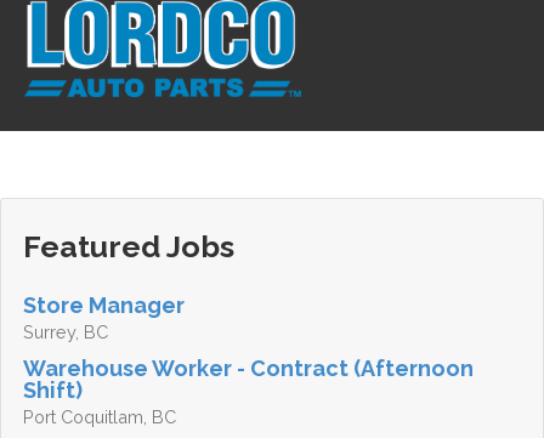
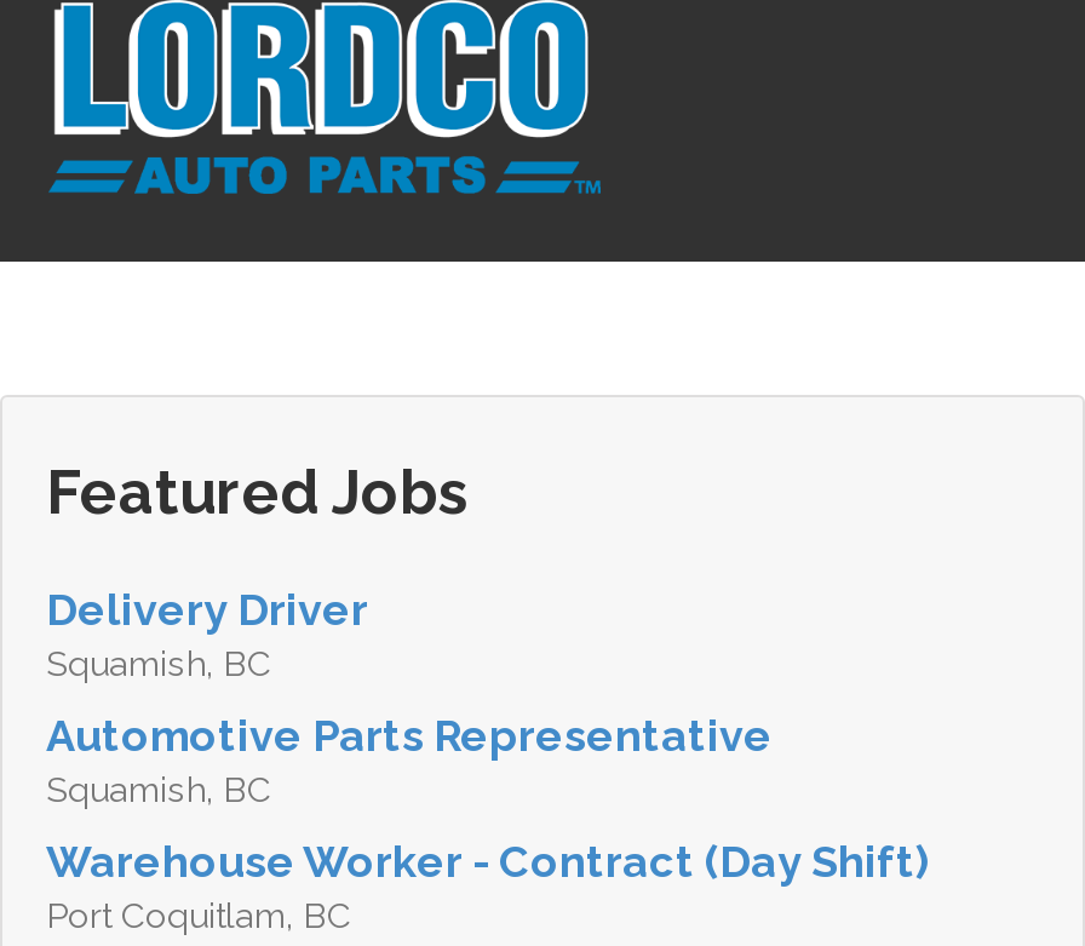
[23,292,474,403] Store Manager | Surrey, BC | Warehouse Worker - Contract (Afternoon | Shift) -> [46,583,930,886] Delivery Driver | Squamish, BC | Automotive Parts Representative | Squamish, BC | Warehouse Worker - Contract (Day Shift)

